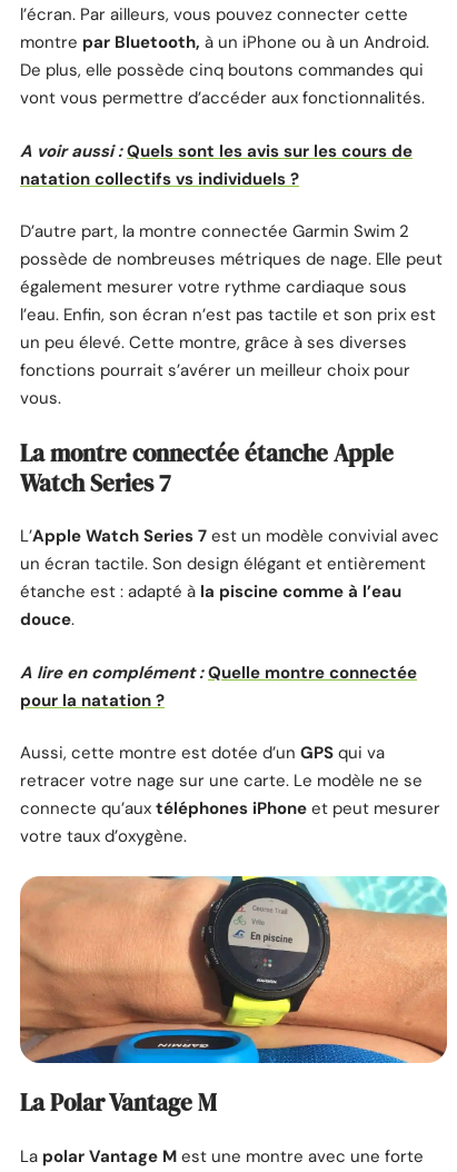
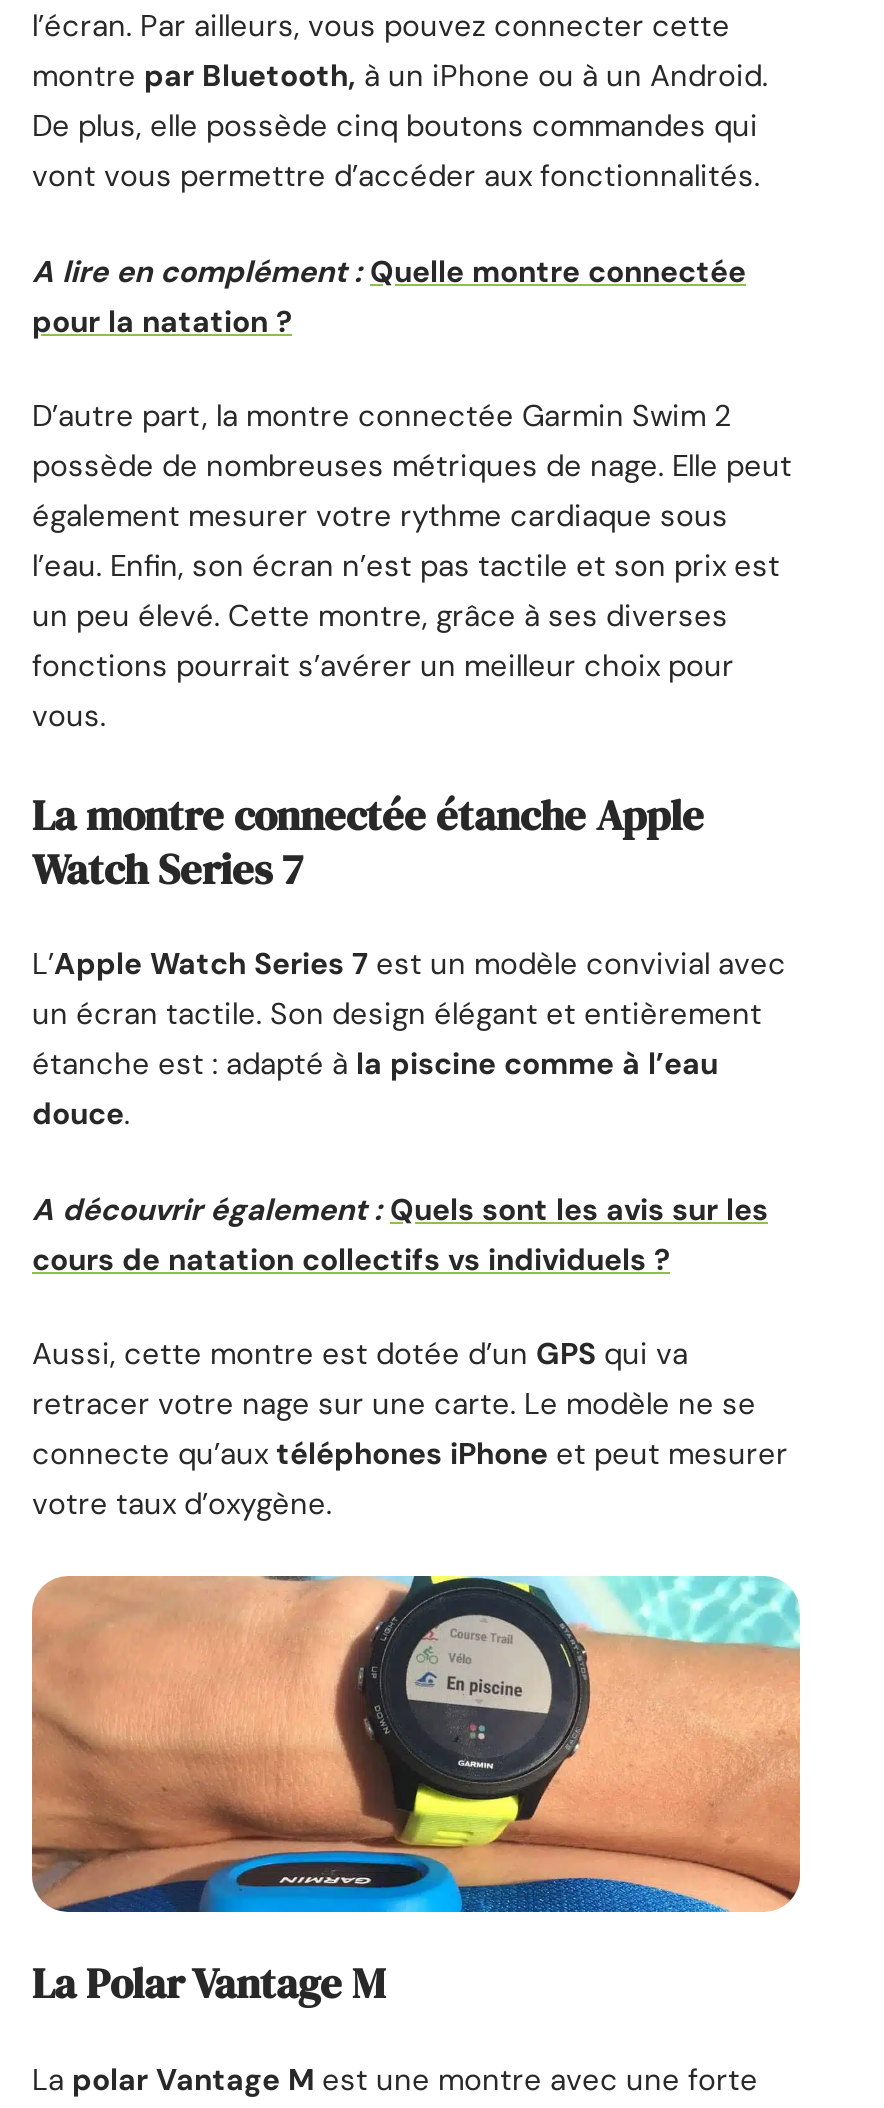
[20,140,413,190] A voir aussi : Quels sont les avis sur les cours de | natation collectifs vs individuels ? -> none
none -> [32,1190,768,1280] A découvrir également : Quels sont les avis sur les | cours de natation collectifs vs individuels ?
moved [20,661,417,711] -> [32,252,746,342]: A lire en complément : Quelle montre connectée | pour la natation ?

